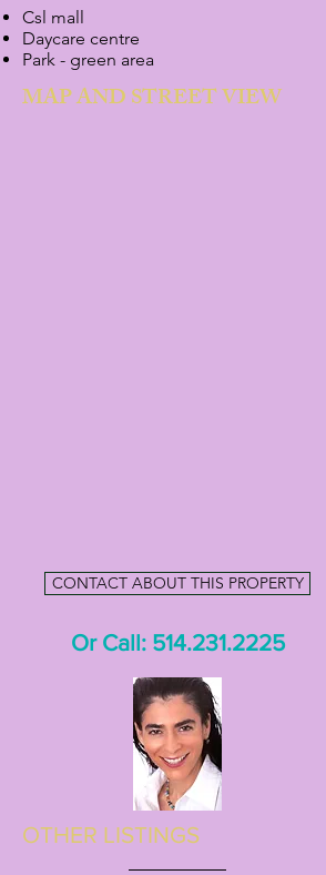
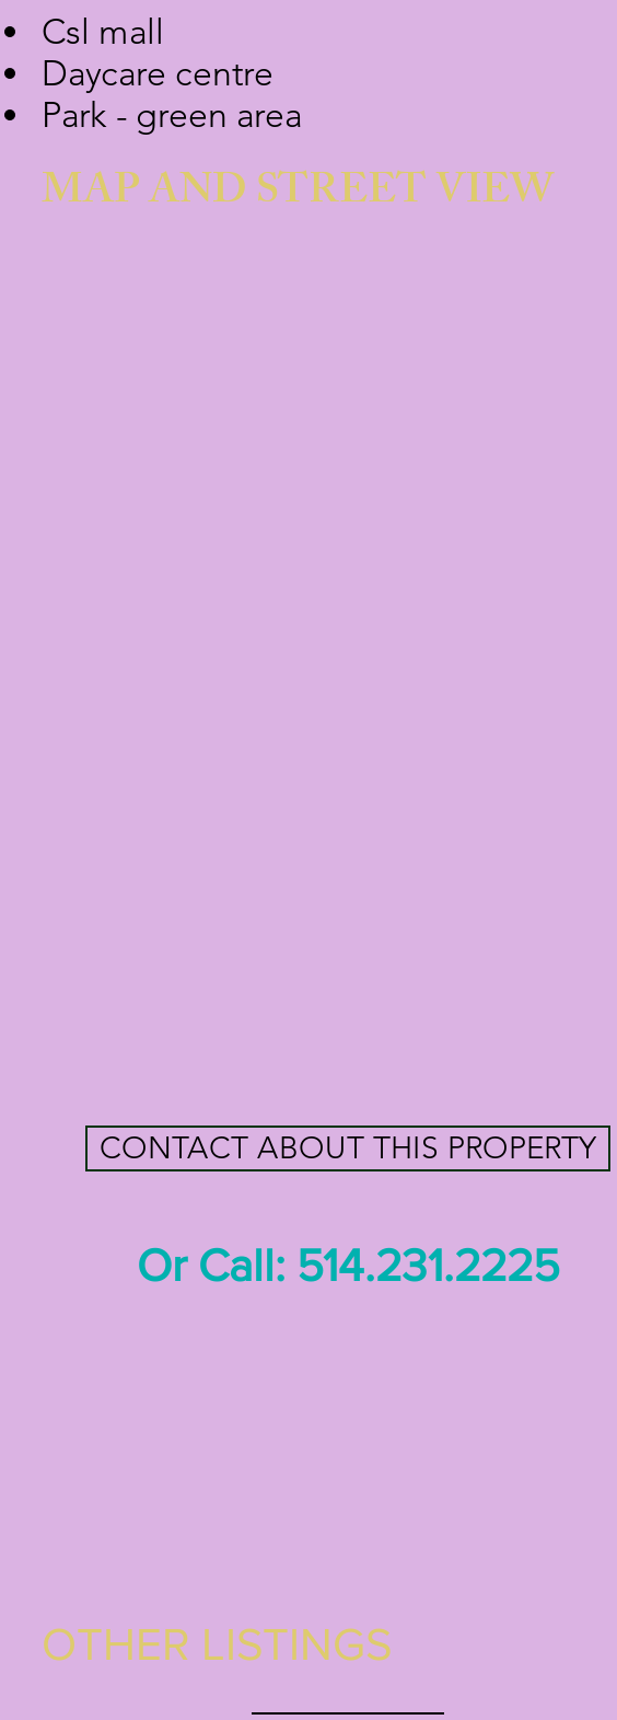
[132,676,223,812] [image] -> none

